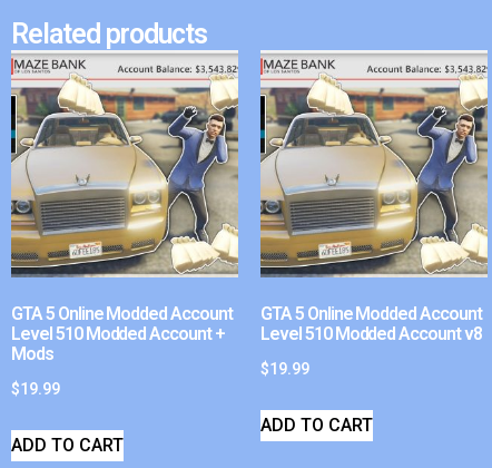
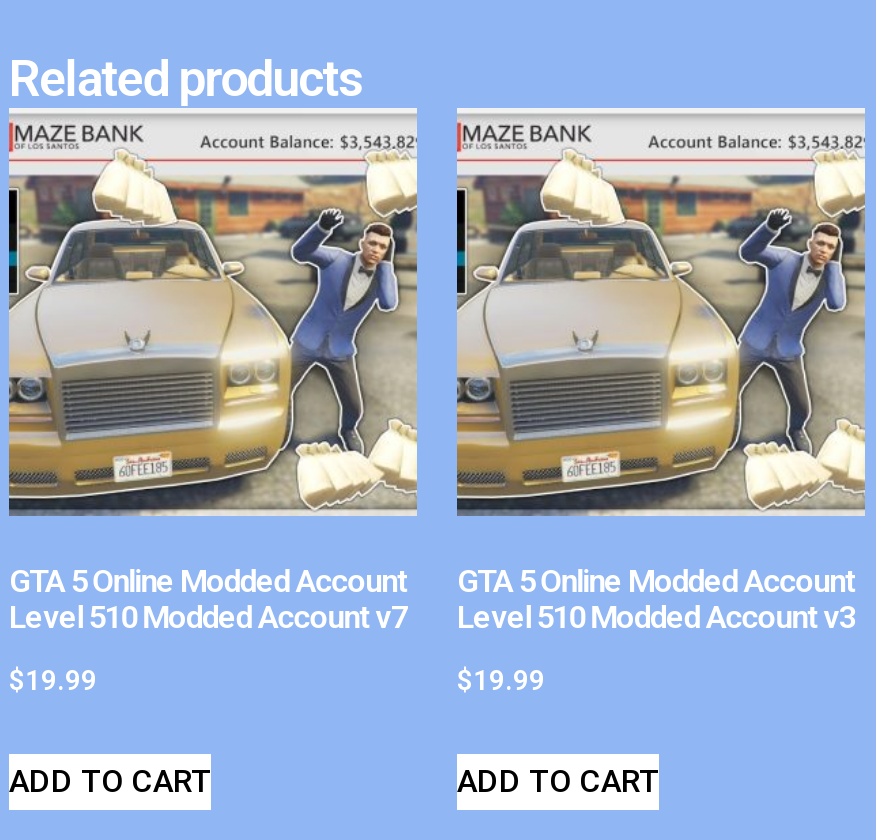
[11,323,225,364] Level 510 Modded Account + | Mods -> [9,598,407,636] Level 510 Modded Account v7
[260,323,482,344] Level 510 Modded Account v8 -> [457,598,855,636] Level 510 Modded Account v3

